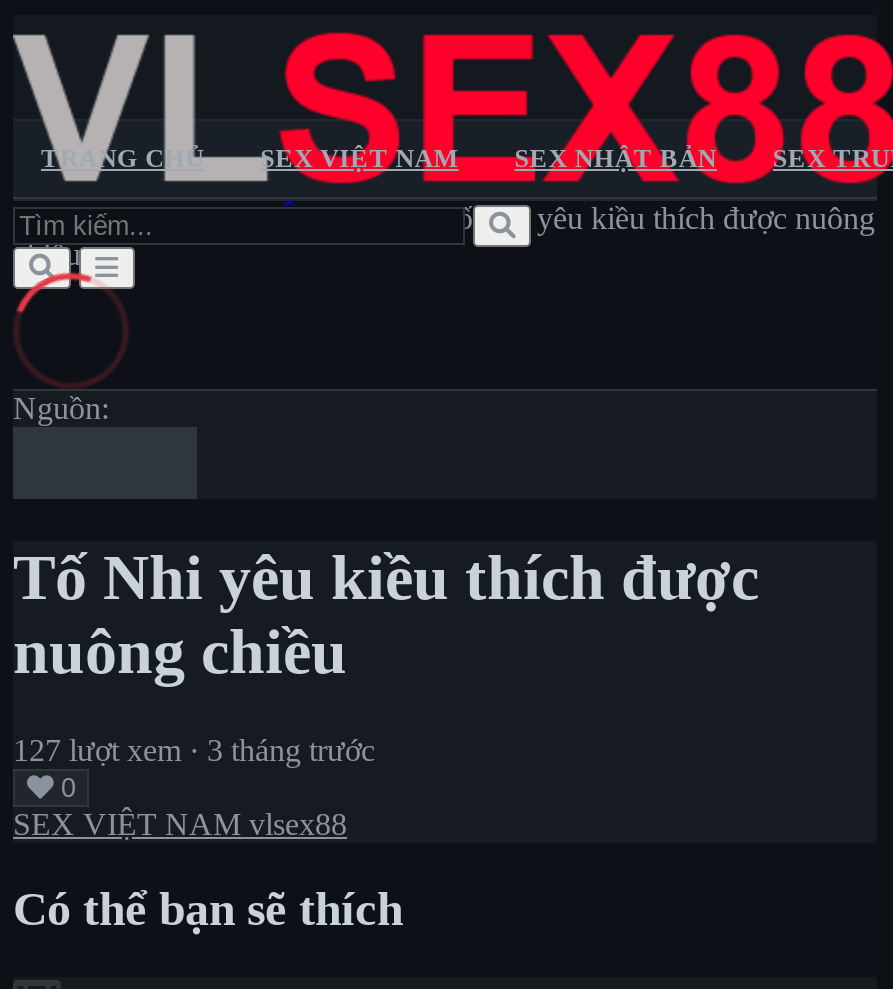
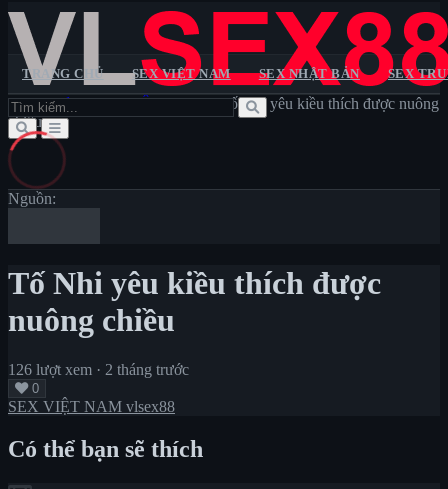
[13,733,375,767] 127 lượt xem · 3 tháng trước -> [8,361,189,378] 126 lượt xem · 2 tháng trước

